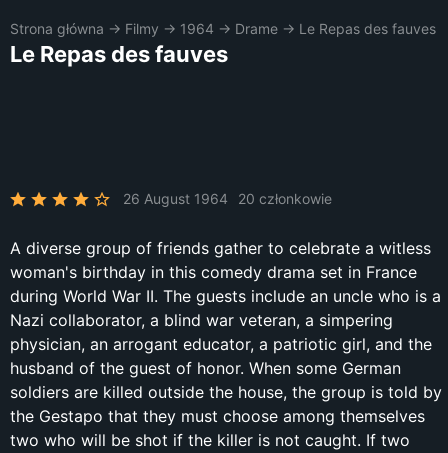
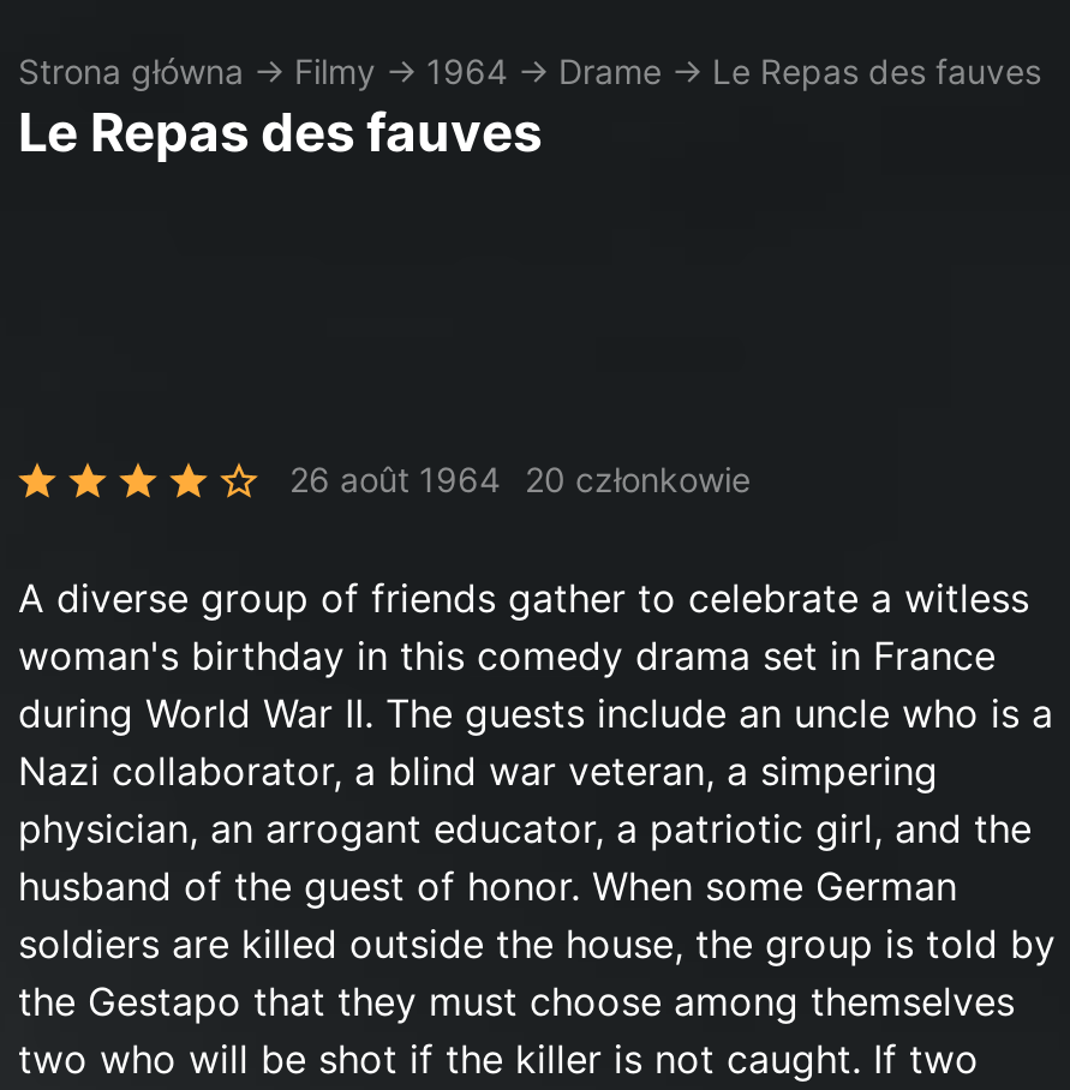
[123,190,332,207] 26 August 1964 20 członkowie -> [289,459,751,499] 26 août 1964 20 członkowie

